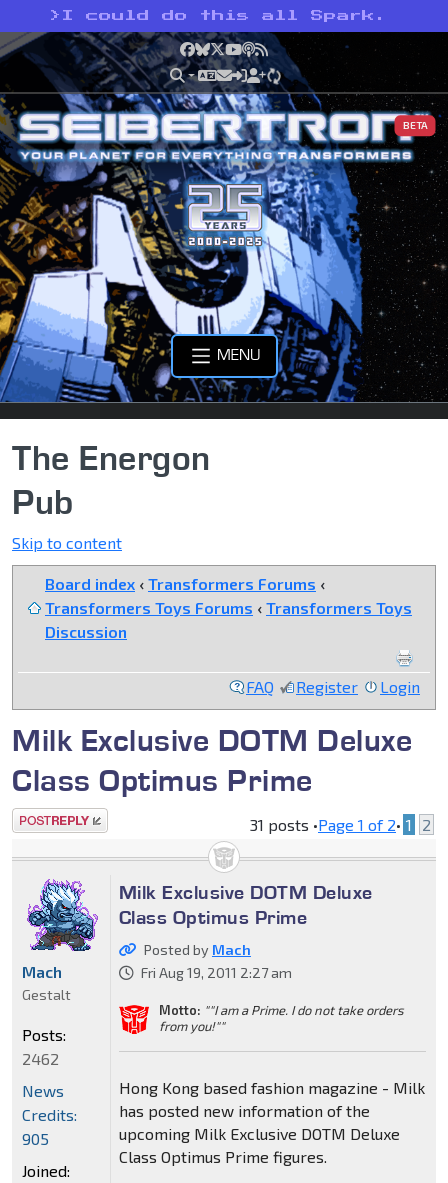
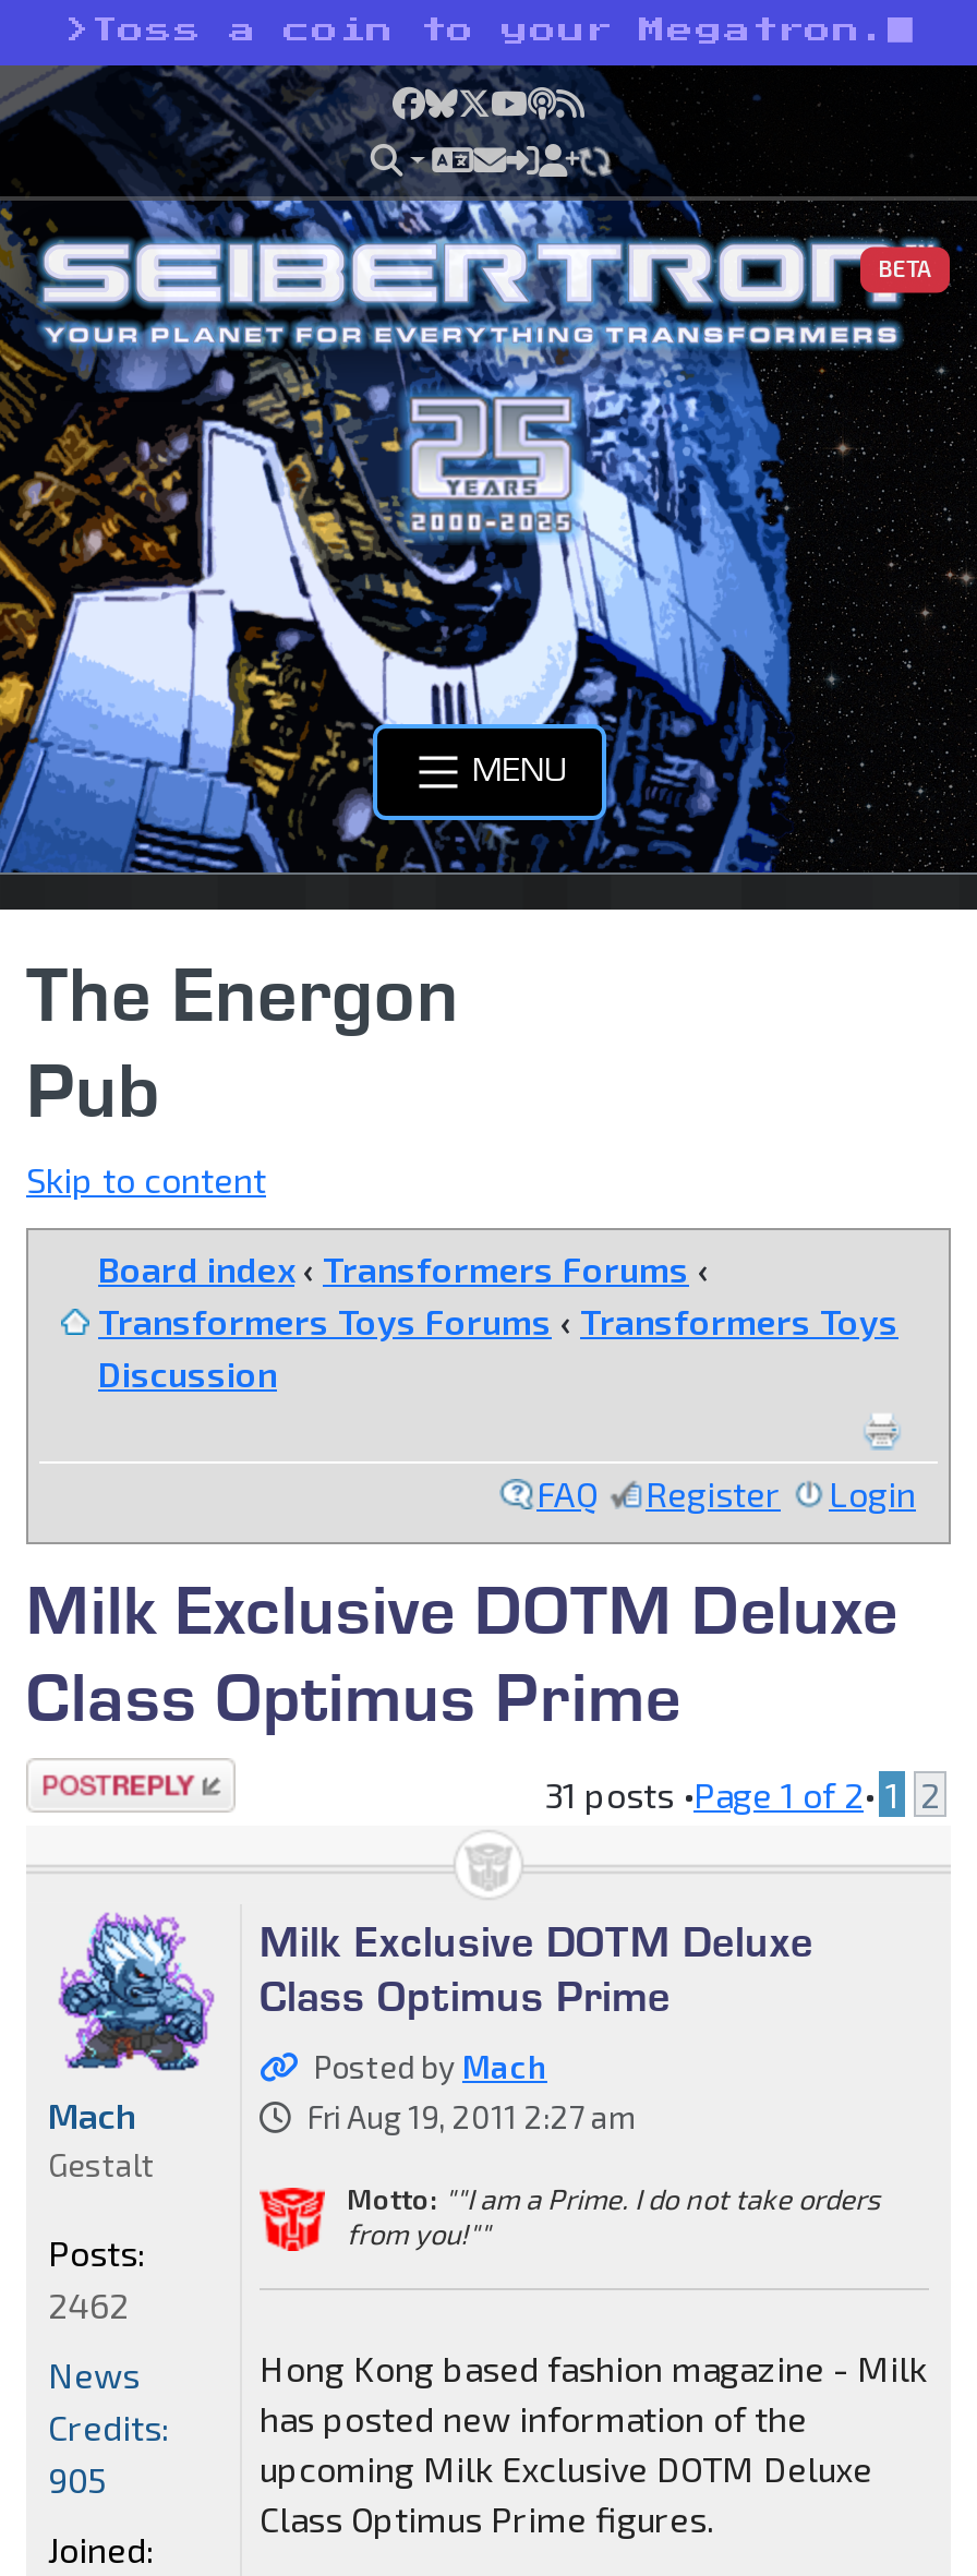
[50,10,387,22] > I could do this all Spark. -> [65,17,888,44] > Toss a coin to your Megatron.

